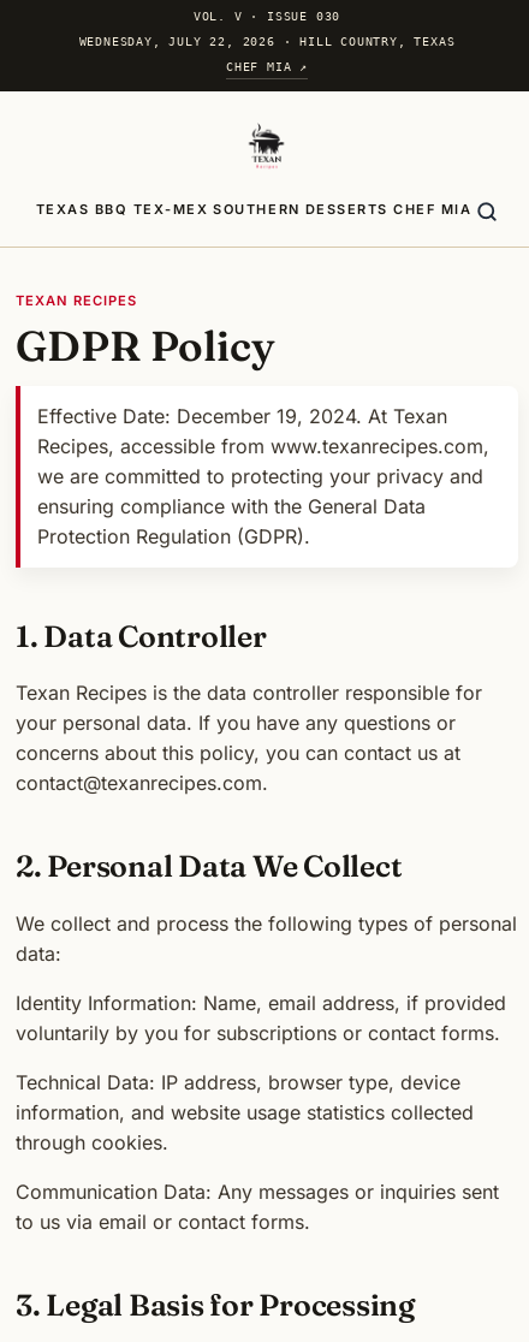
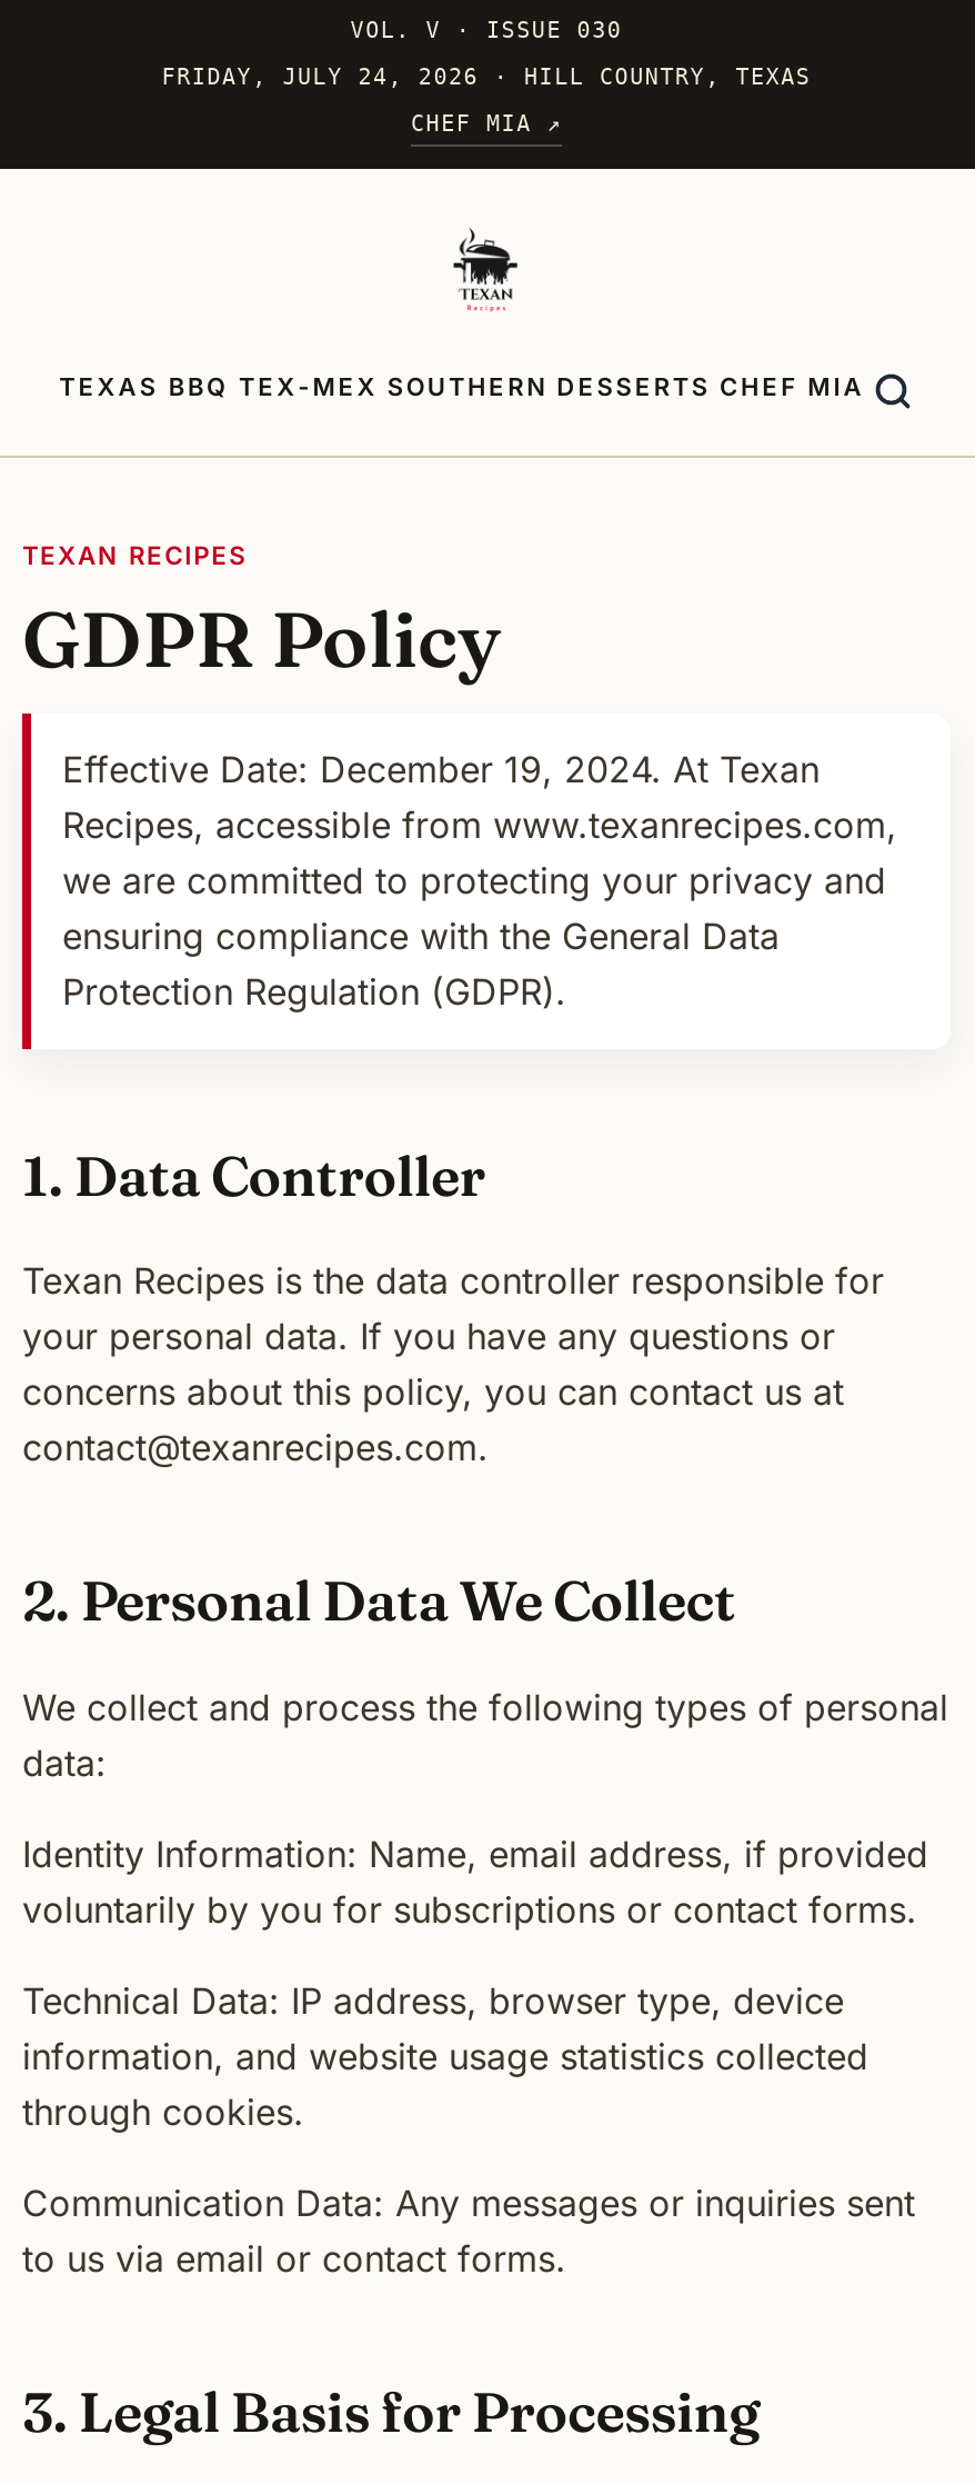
[79,35,455,48] WEDNESDAY, JULY 22, 2026 · HILL COUNTRY, TEXAS -> [162,64,811,89] FRIDAY, JULY 24, 2026 · HILL COUNTRY, TEXAS

